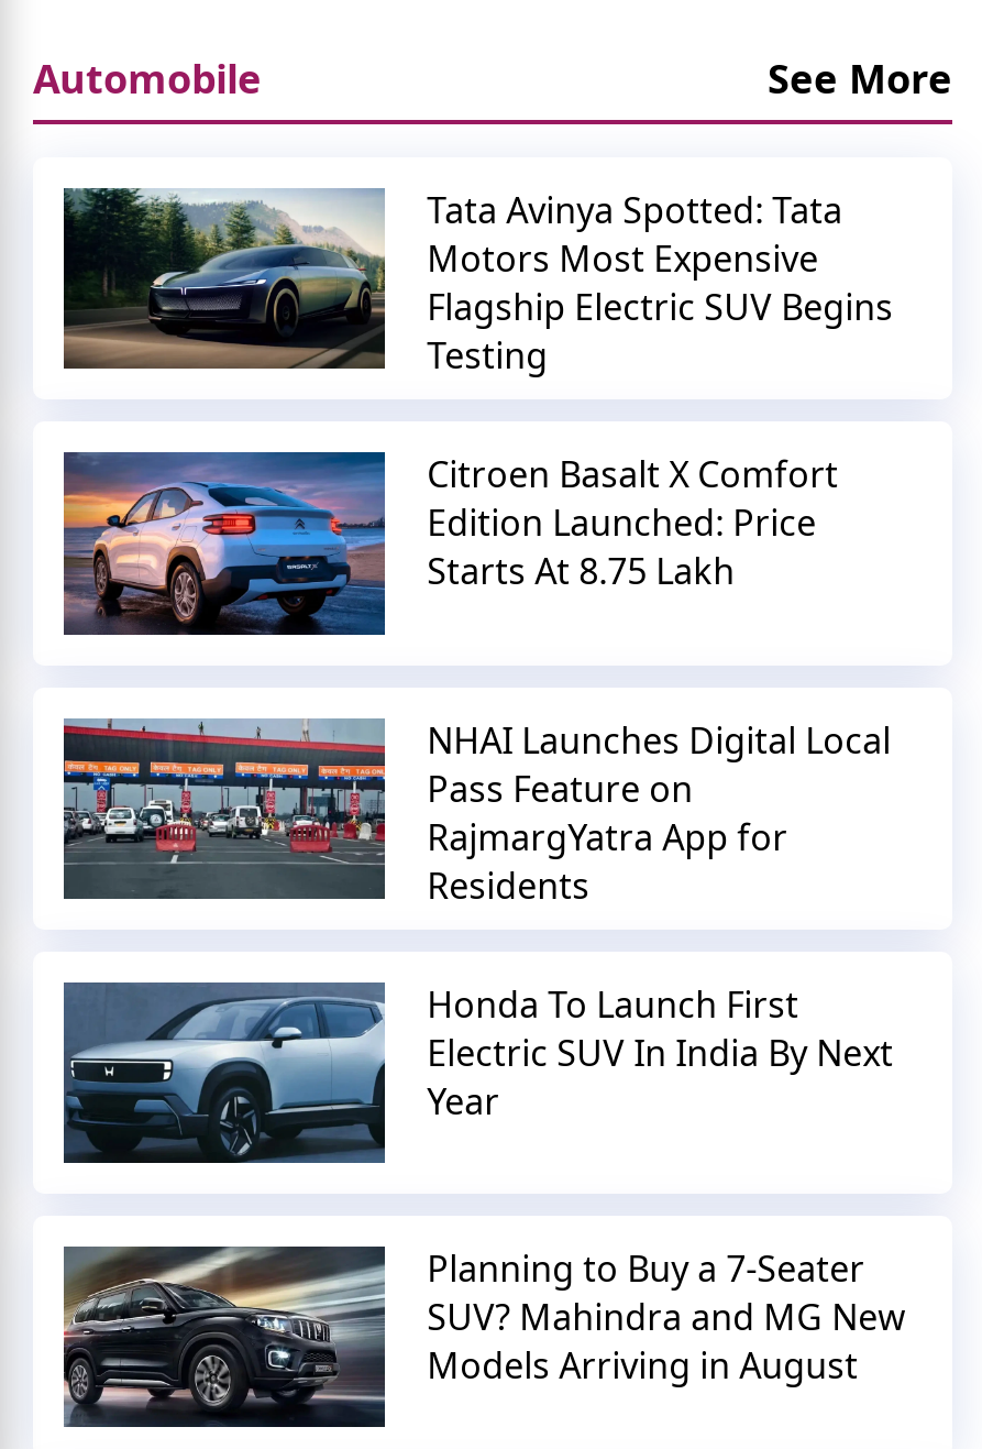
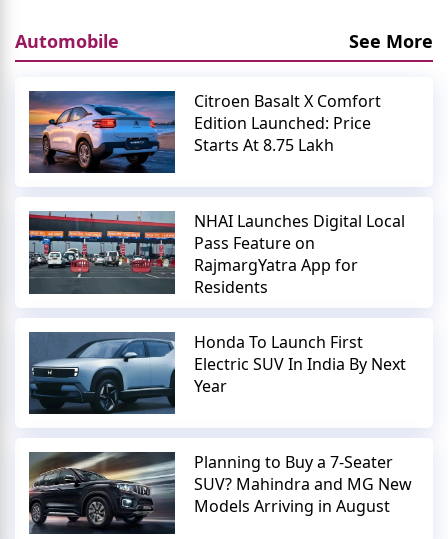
[62,186,893,380] [image] | Tata Avinya Spotted: Tata | Motors Most Expensive | Flagship Electric SUV Begins | Testing -> none

